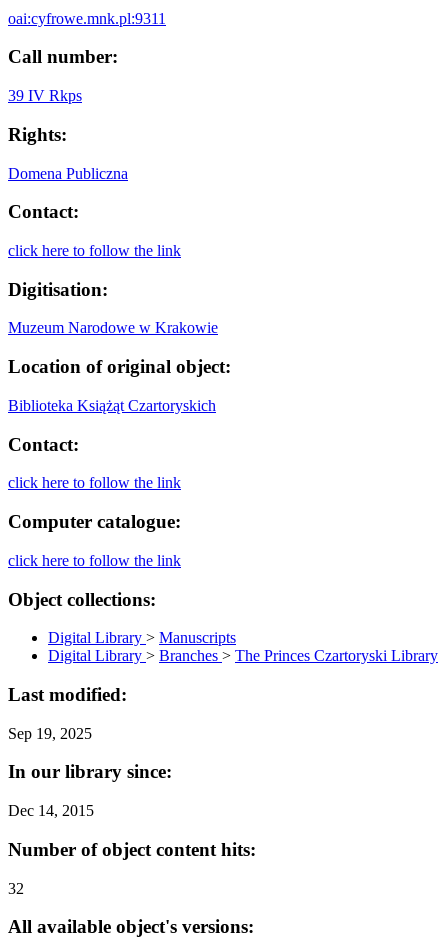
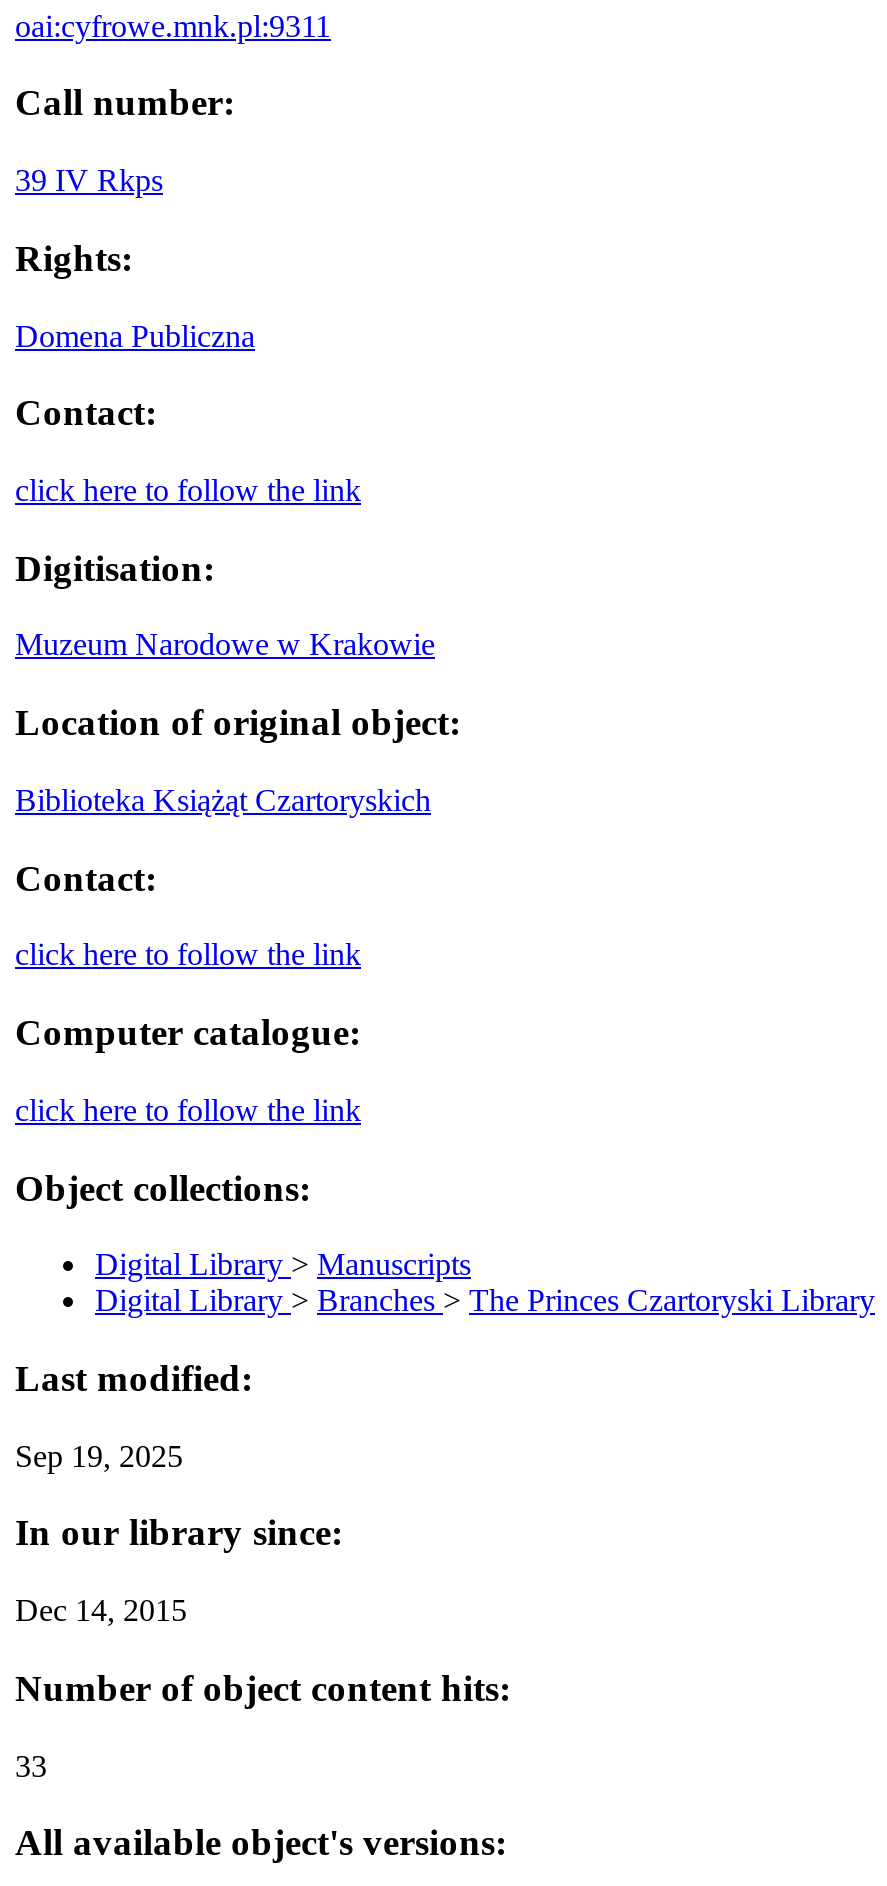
[8,879,24,896] 32 -> [15,1748,47,1782] 33

